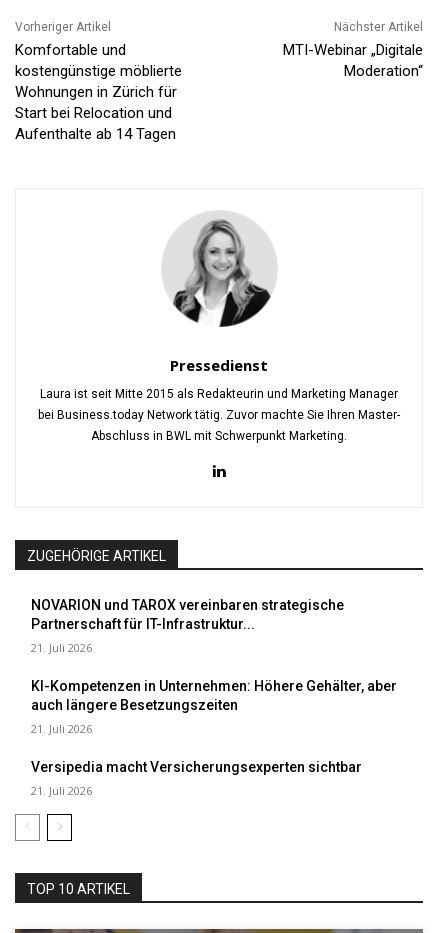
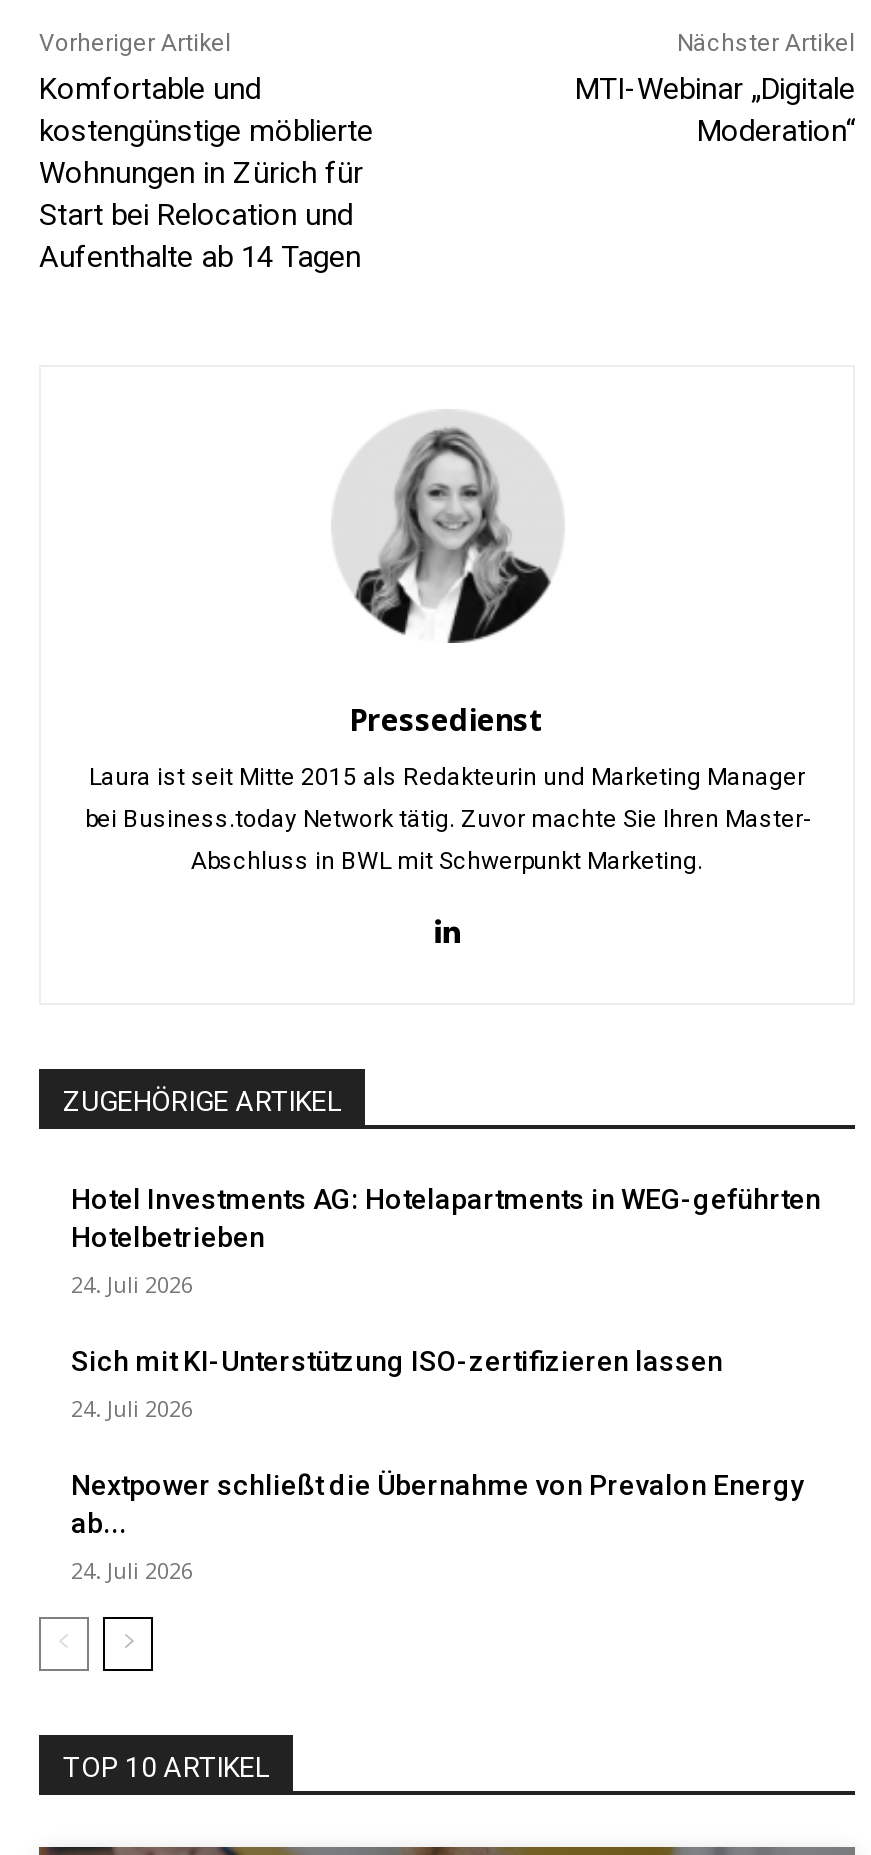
[31,597,344,632] NOVARION und TAROX vereinbaren strategische | Partnerschaft für IT-Infrastruktur... -> [71,1183,821,1253] Hotel Investments AG: Hotelapartments in WEG-geführten | Hotelbetrieben
[31,640,92,655] 21. Juli 2026 -> [71,1269,193,1299] 24. Juli 2026
[31,678,397,713] KI-Kompetenzen in Unternehmen: Höhere Gehälter, aber | auch längere Besetzungszeiten -> [71,1345,723,1377] Sich mit KI-Unterstützung ISO-zertifizieren lassen
[31,721,92,736] 21. Juli 2026 -> [71,1393,193,1423] 24. Juli 2026
[31,759,362,775] Versipedia macht Versicherungsexperten sichtbar -> [71,1469,805,1539] Nextpower schließt die Übernahme von Prevalon Energy | ab...
[31,783,92,798] 21. Juli 2026 -> [71,1555,193,1585] 24. Juli 2026

